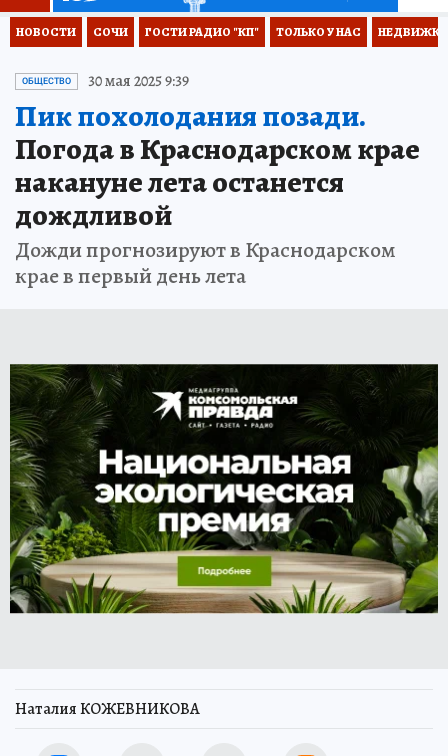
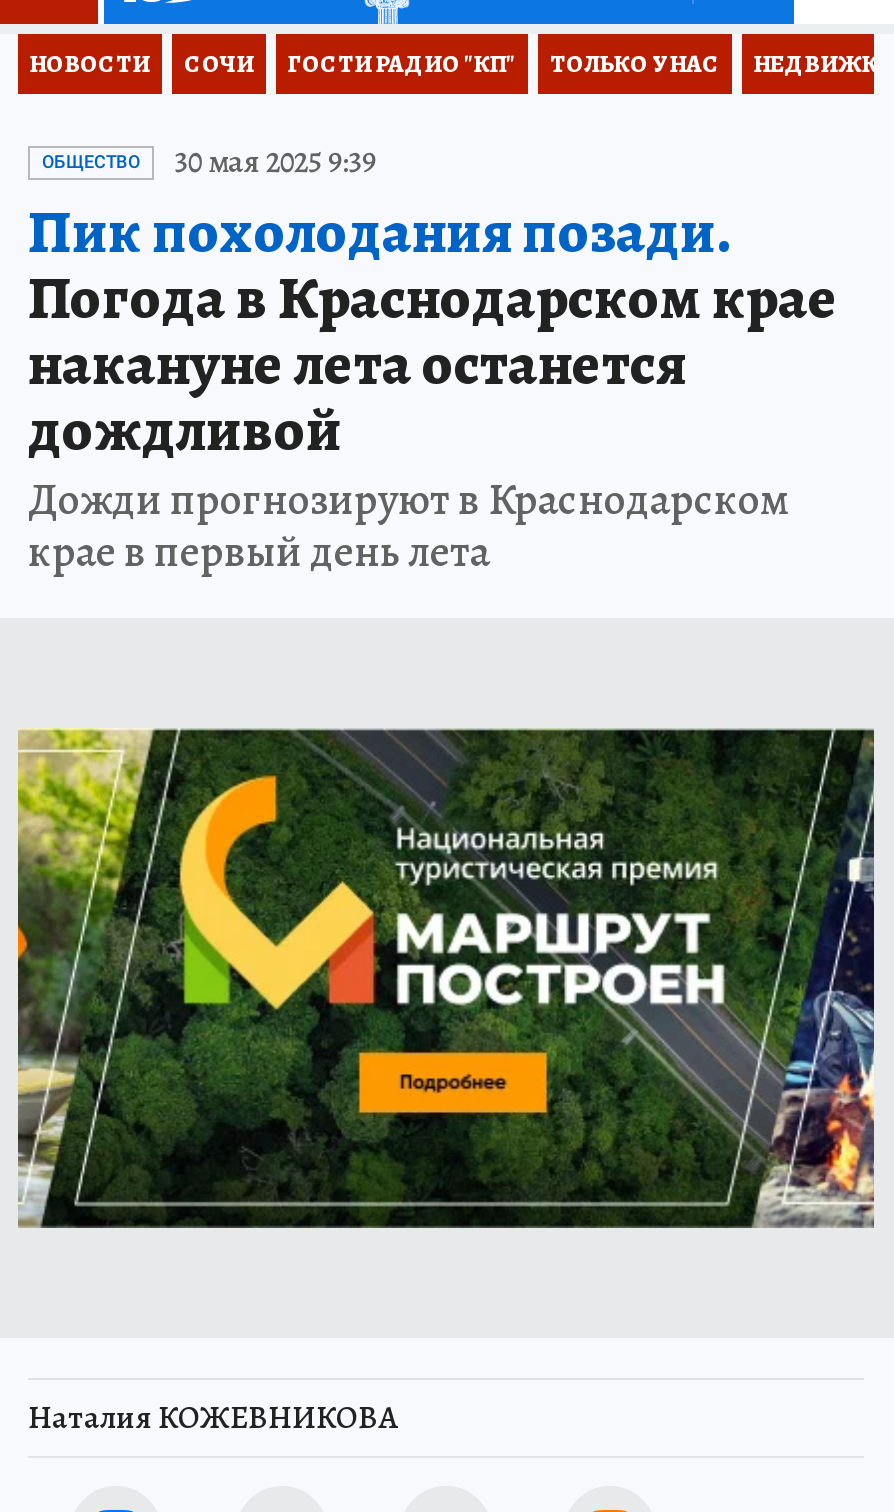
[9,363,439,614] [image] -> [16,728,876,1230] [image]

